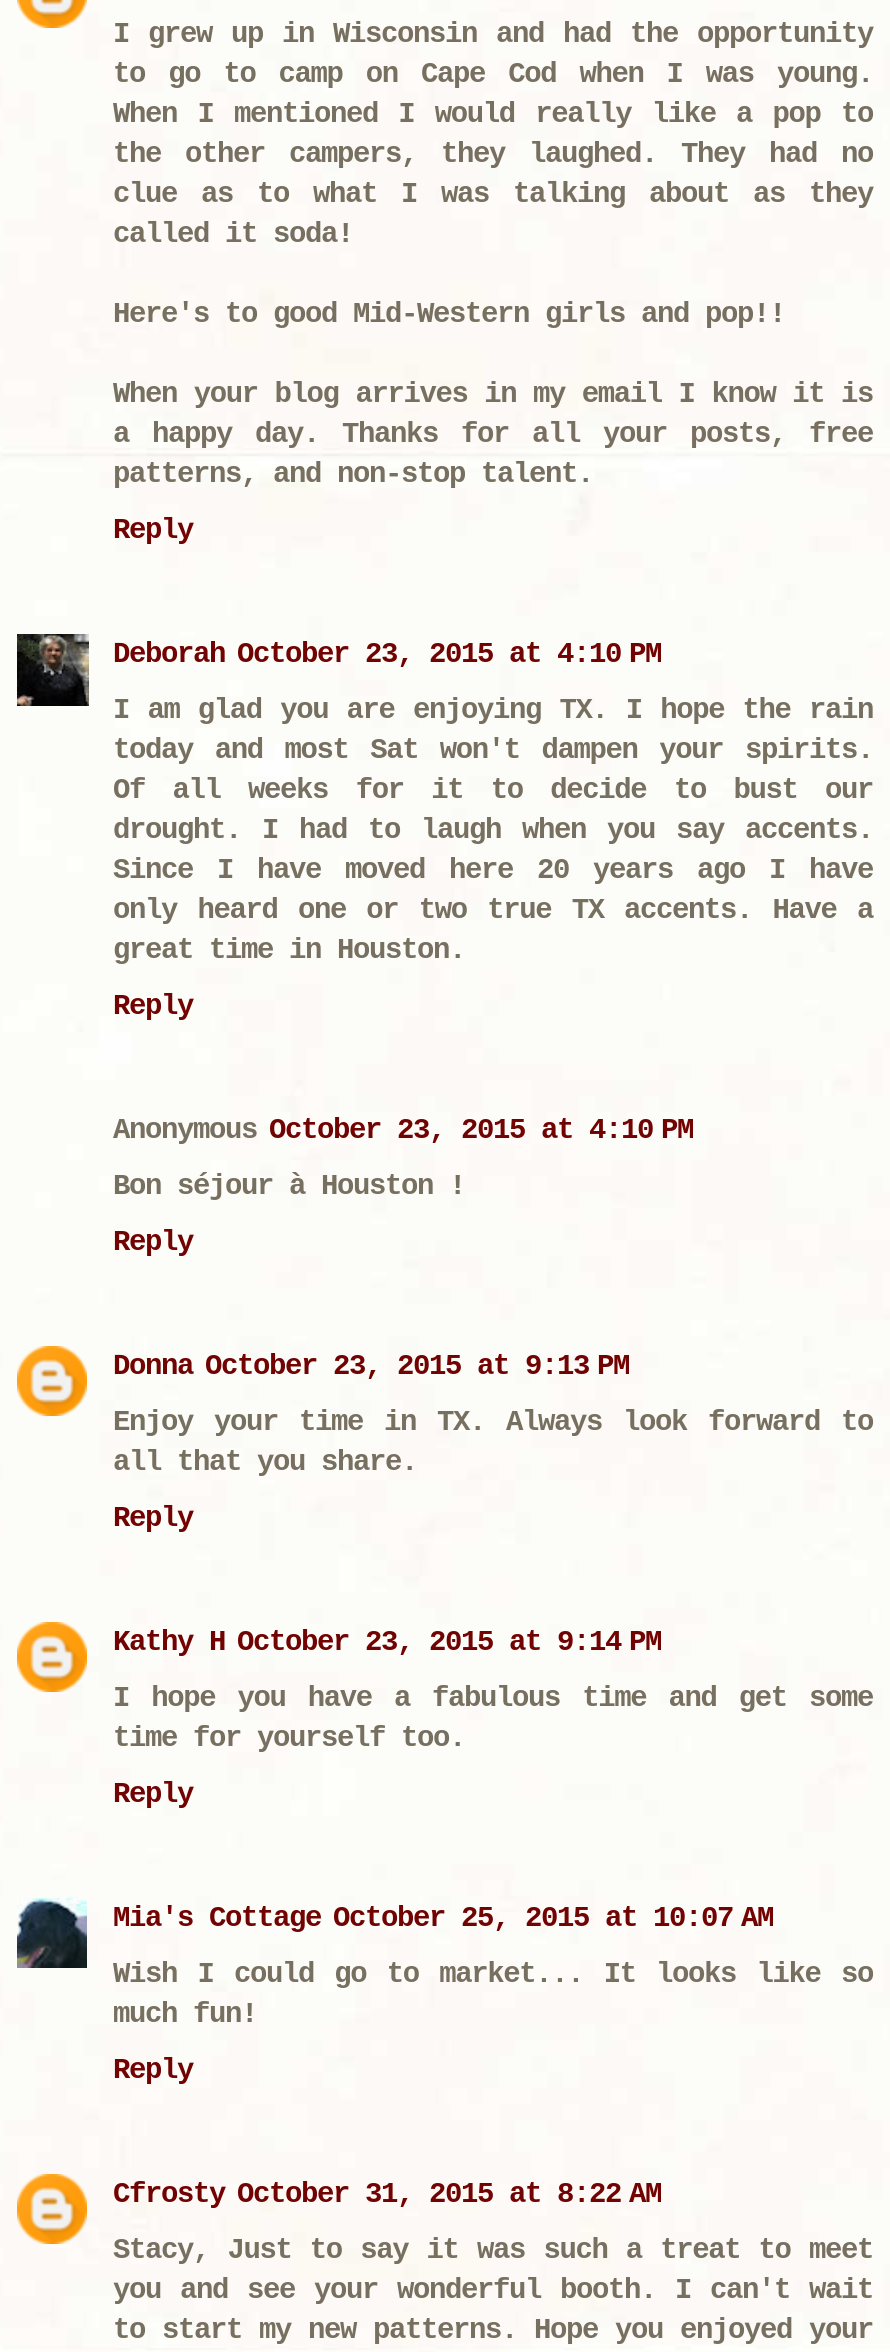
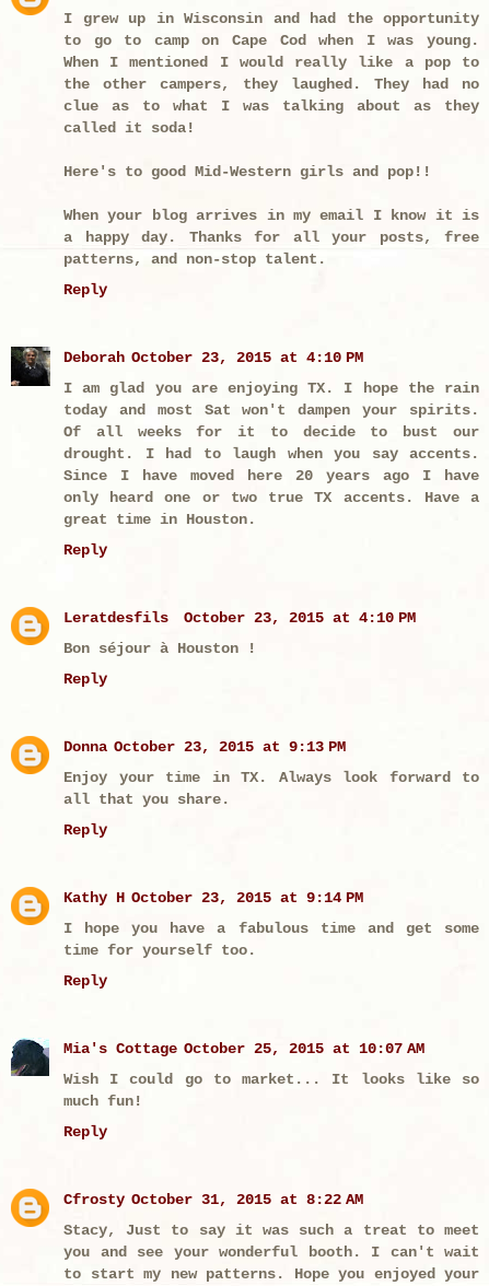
none -> [10,606,48,646] [image]
[113,1115,693,1147] Anonymous October 23, 2015 at 4:10 PM -> [63,609,416,627] Leratdesfils October 23, 2015 at 4:10 PM

